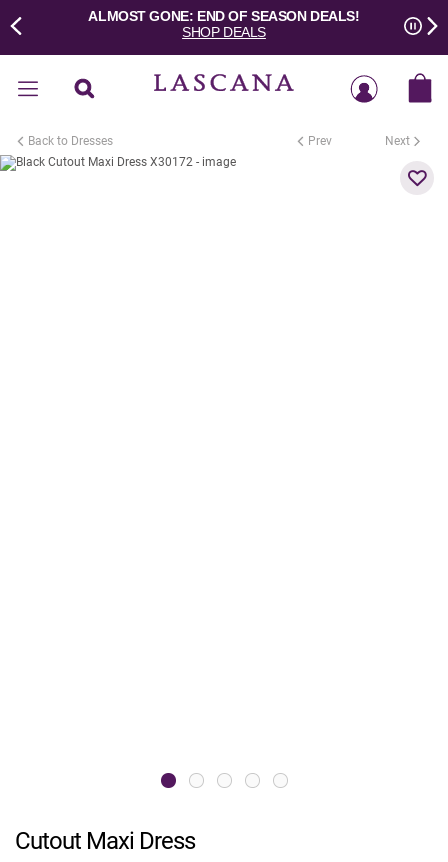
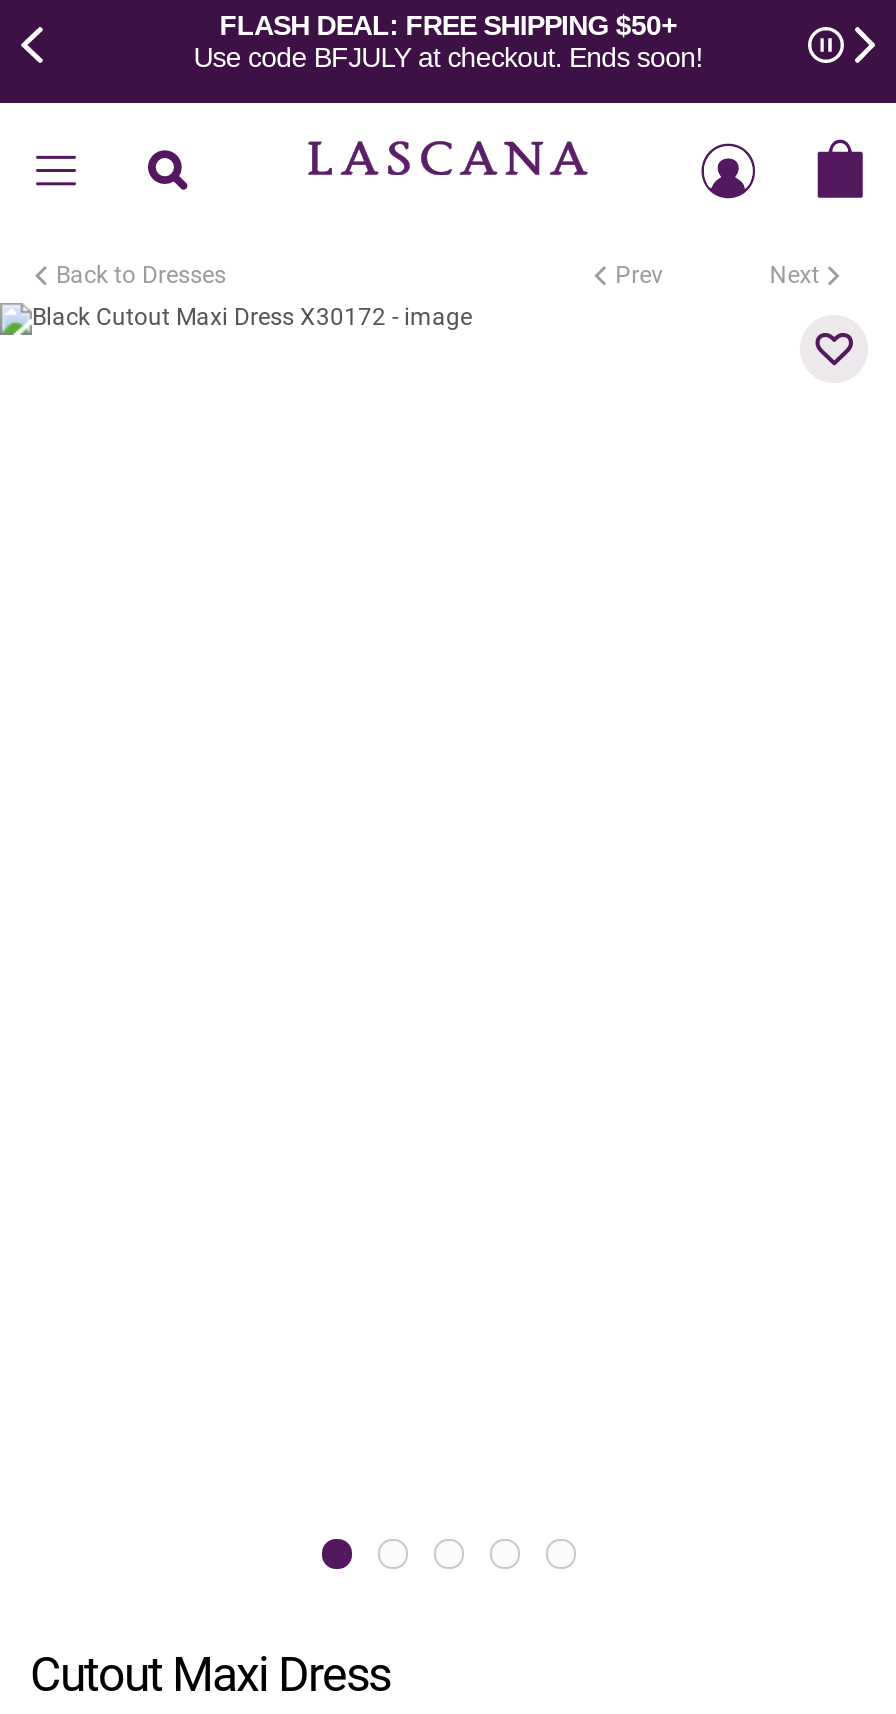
[88,8,360,40] ALMOST GONE: END OF SEASON DEALS! | SHOP DEALS -> [193,9,703,73] FLASH DEAL: FREE SHIPPING $50+ | Use code BFJULY at checkout. Ends soon!

